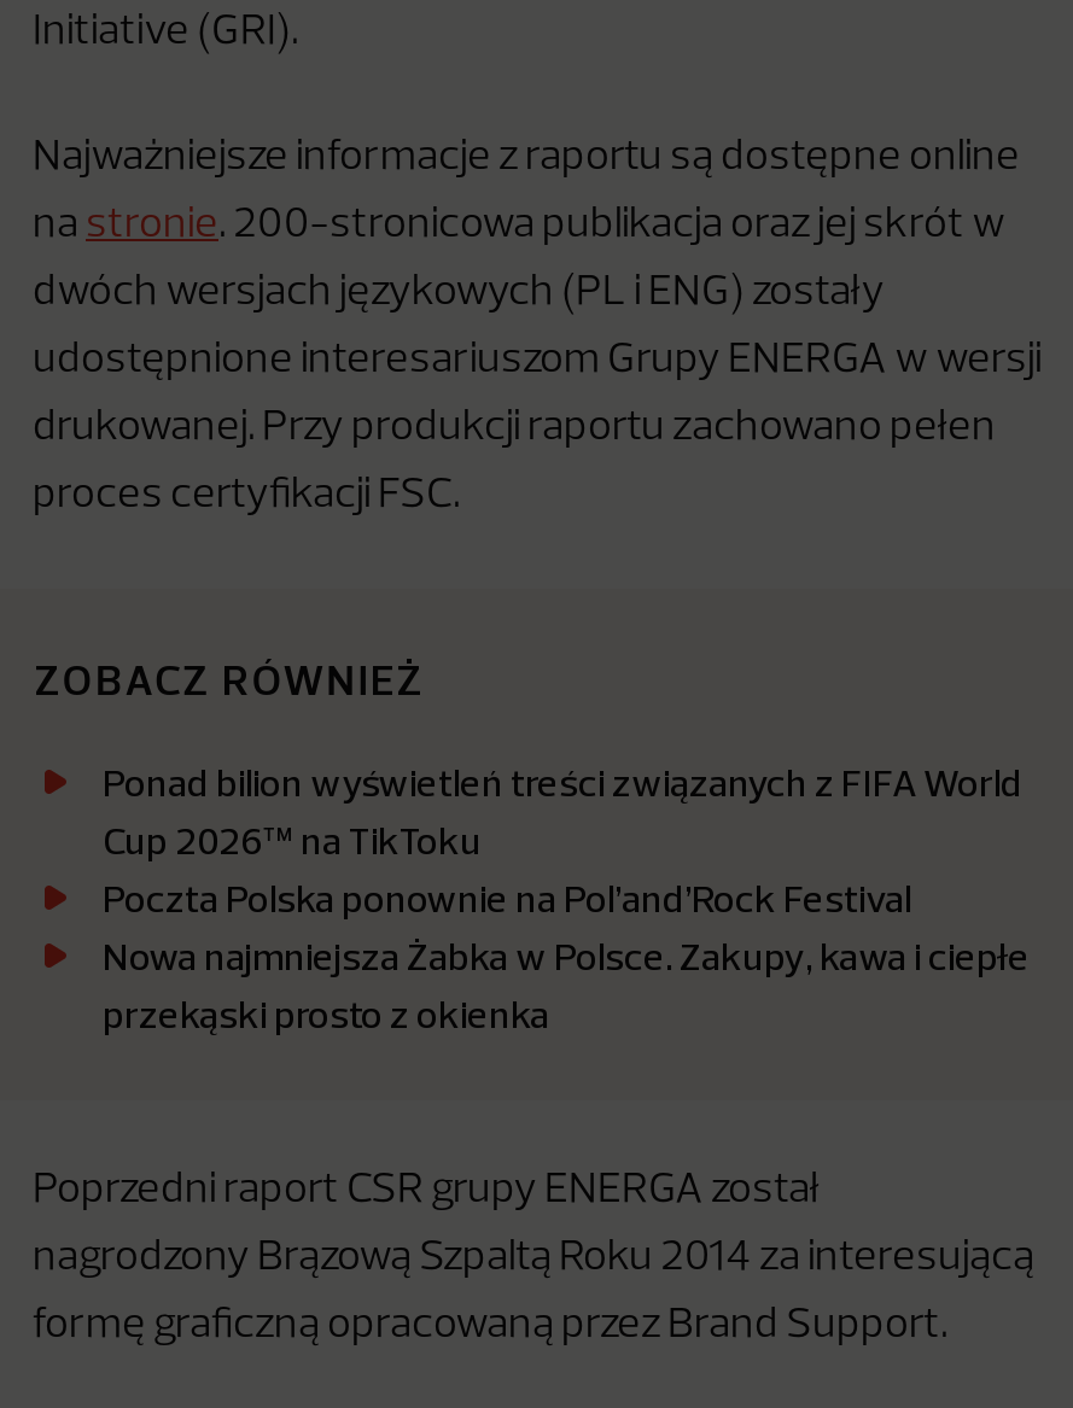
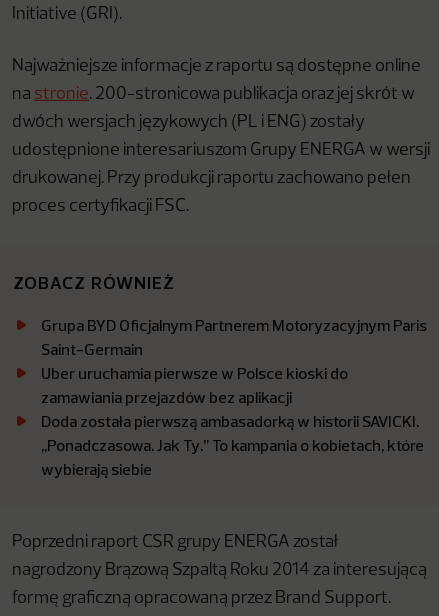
[103,758,1030,1038] Ponad bilion wyświetleń treści związanych z FIFA World | Cup 2026™ na TikToku | Poczta Polska ponownie na Pol’and’Rock Festival | Nowa najmniejsza Żabka w Polsce. Zakupy, kawa i ciepłe | przekąski prosto z okienka -> [41,315,427,479] Grupa BYD Oficjalnym Partnerem Motoryzacyjnym Paris | Saint-Germain | Uber uruchamia pierwsze w Polsce kioski do | zamawiania przejazdów bez aplikacji | Doda została pierwszą ambasadorką w historii SAVICKI. | ,,Ponadczasowa. Jak Ty.’’ To kampania o kobietach, które | wybierają siebie

